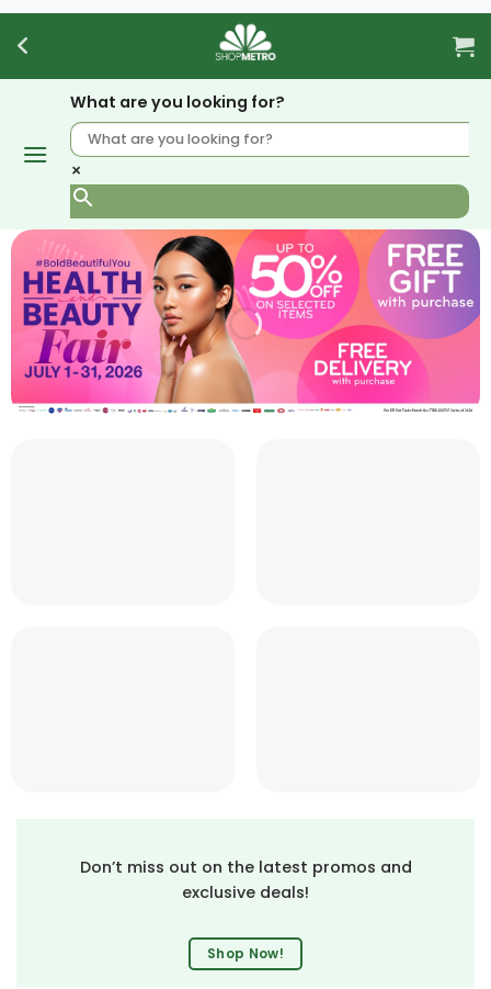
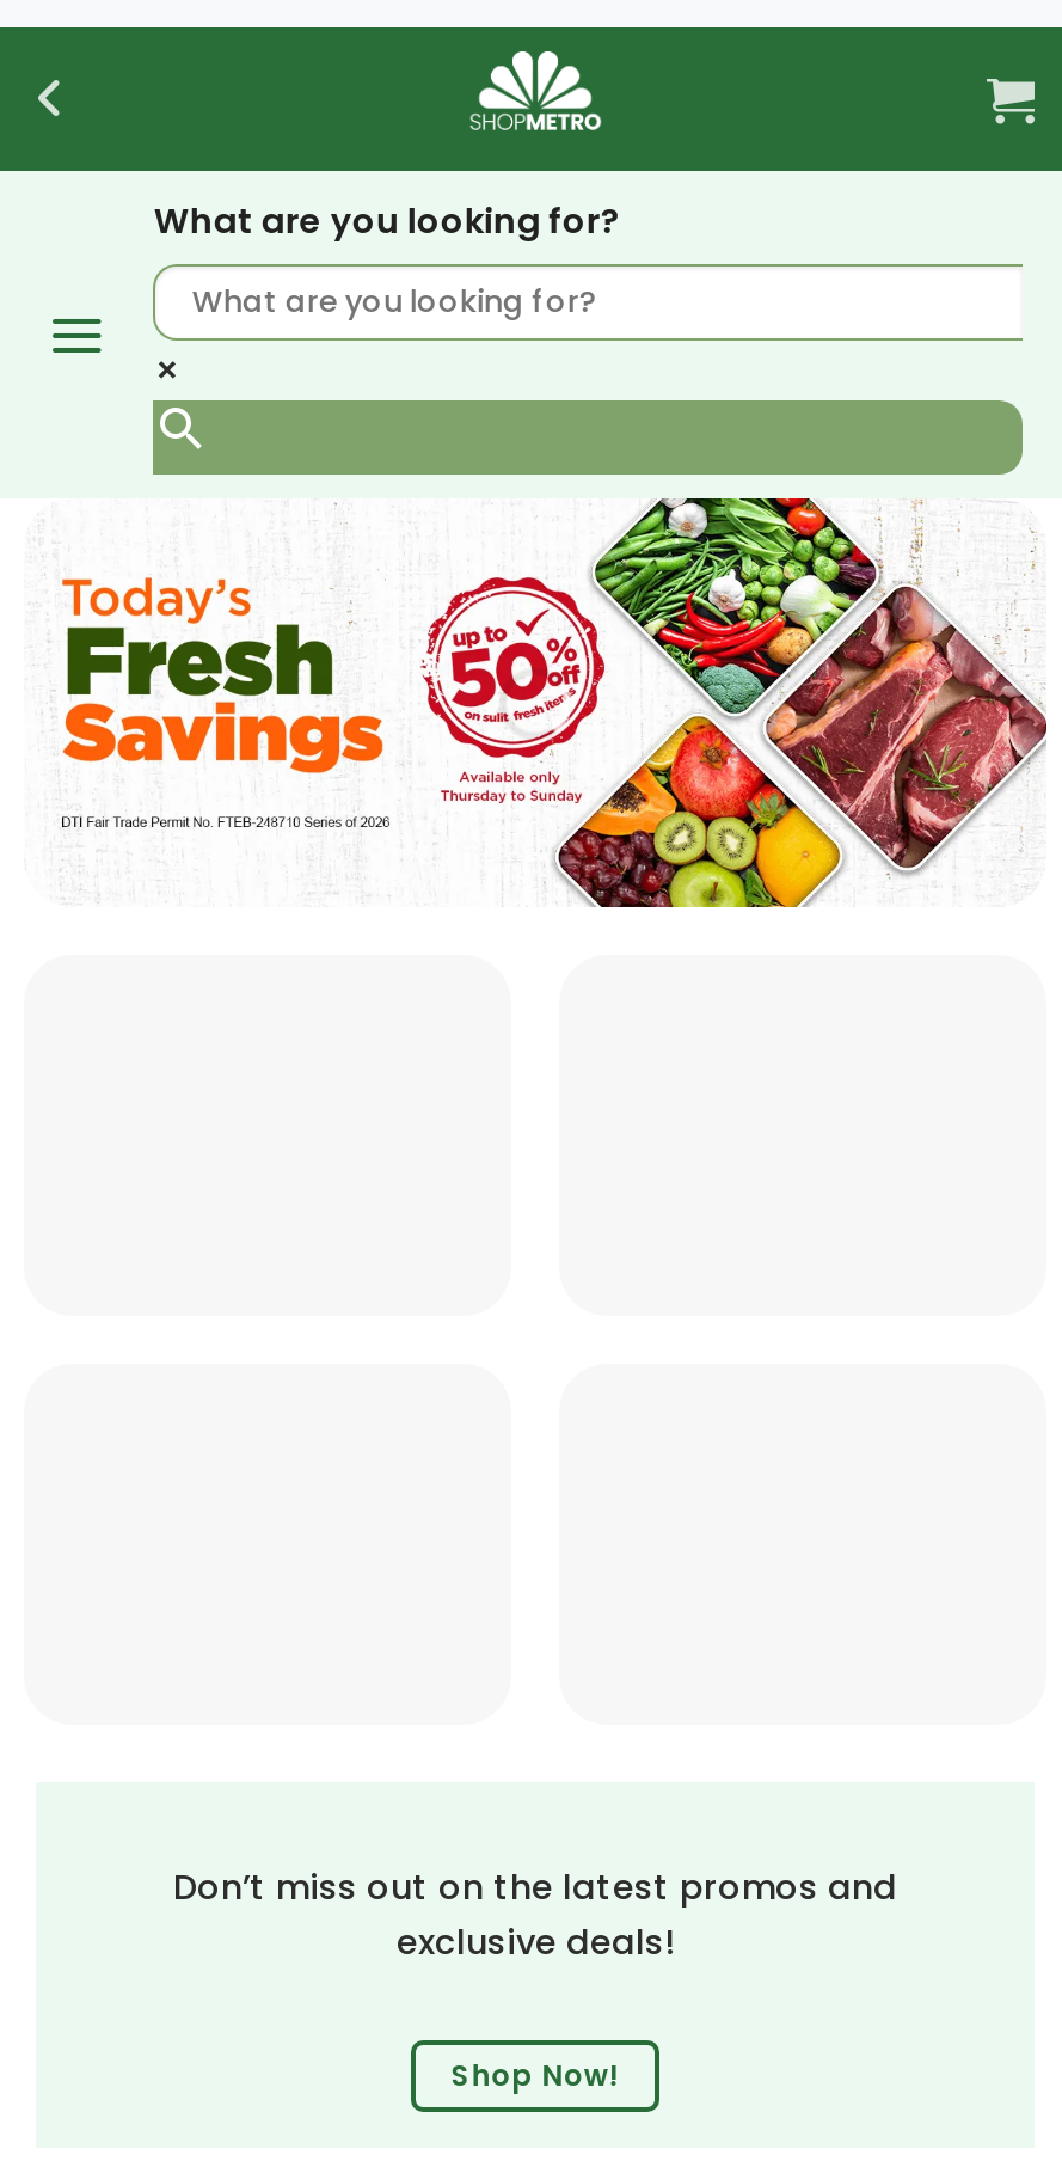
[10,228,481,417] [image] -> [24,496,1049,910] [image]

